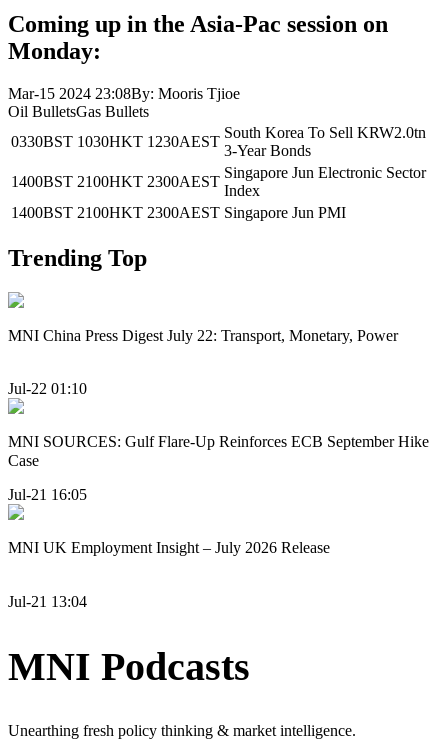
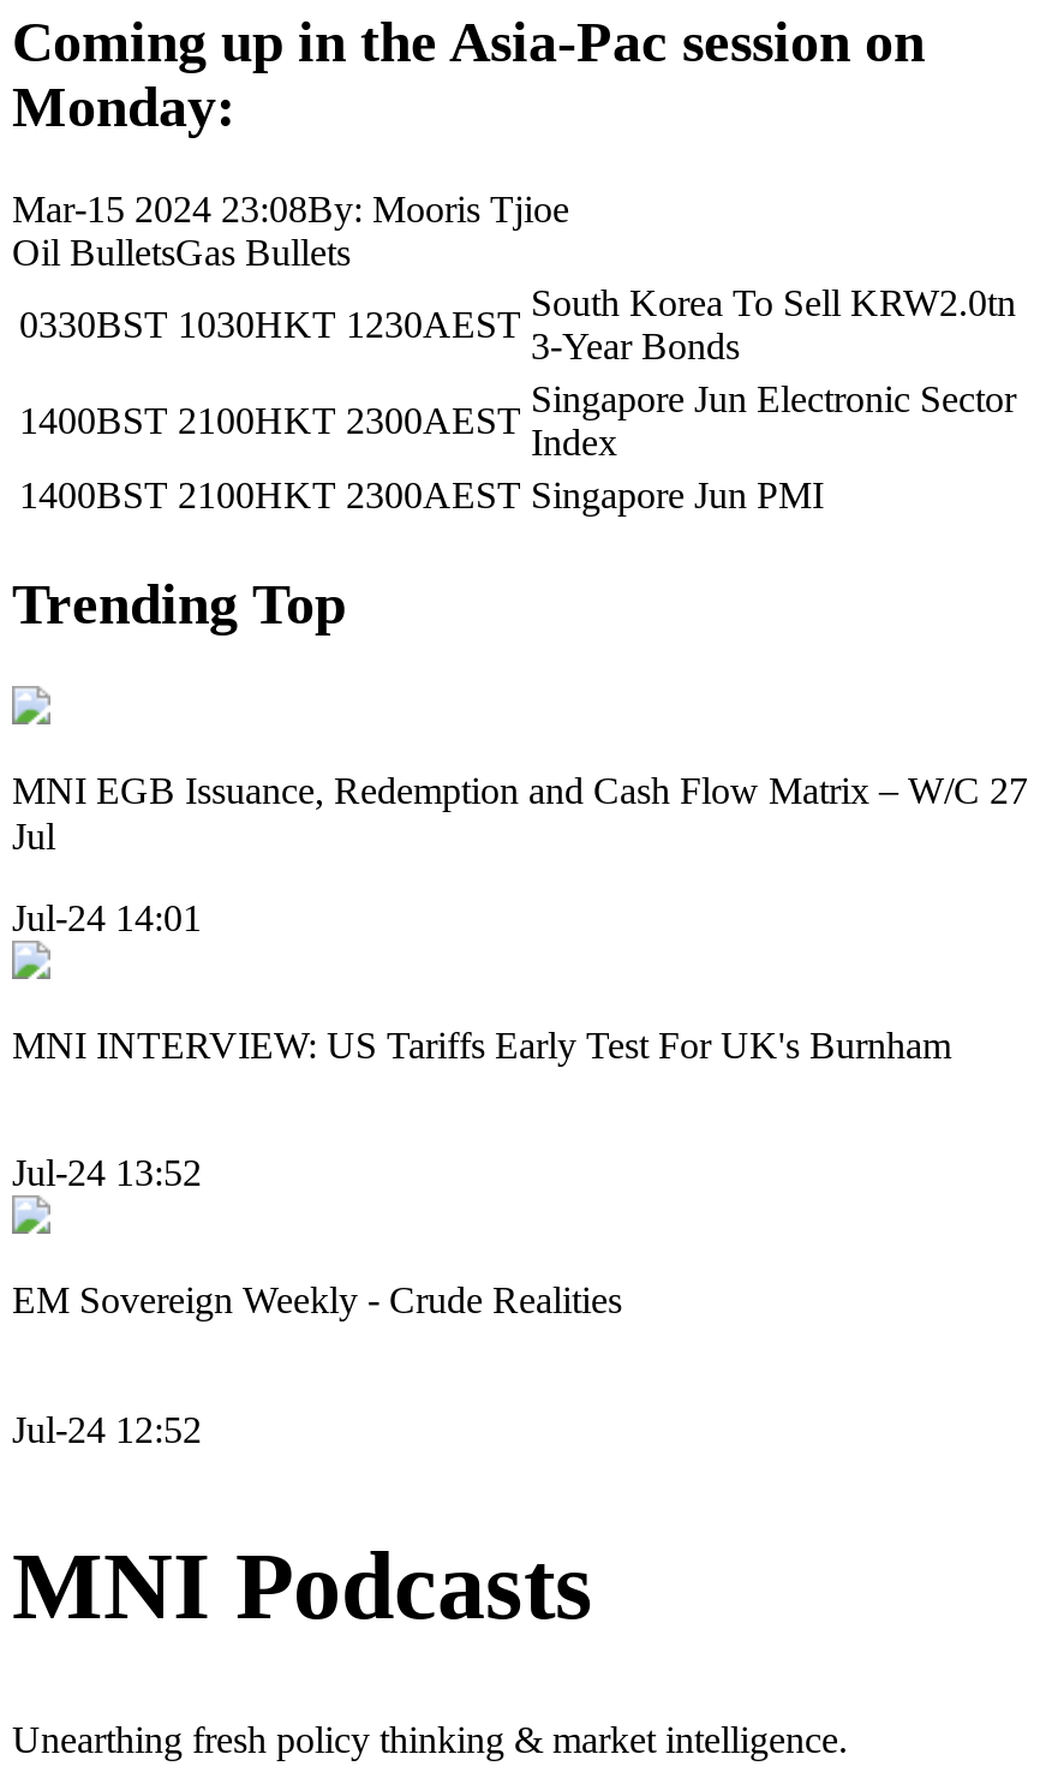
[8,327,398,344] MNI China Press Digest July 22: Transport, Monetary, Power -> [12,769,1028,856] MNI EGB Issuance, Redemption and Cash Flow Matrix – W/C 27 | Jul
[8,380,87,397] Jul-22 01:10 -> [12,897,202,938] Jul-24 14:01
[8,433,429,469] MNI SOURCES: Gulf Flare-Up Reinforces ECB September Hike | Case -> [12,1025,951,1066] MNI INTERVIEW: US Tariffs Early Test For UK's Burnham
[8,486,87,503] Jul-21 16:05 -> [12,1153,202,1194] Jul-24 13:52
[8,539,330,556] MNI UK Employment Insight – July 2026 Release -> [12,1280,622,1321] EM Sovereign Weekly - Crude Realities
[8,593,87,610] Jul-21 13:04 -> [12,1409,202,1450] Jul-24 12:52

